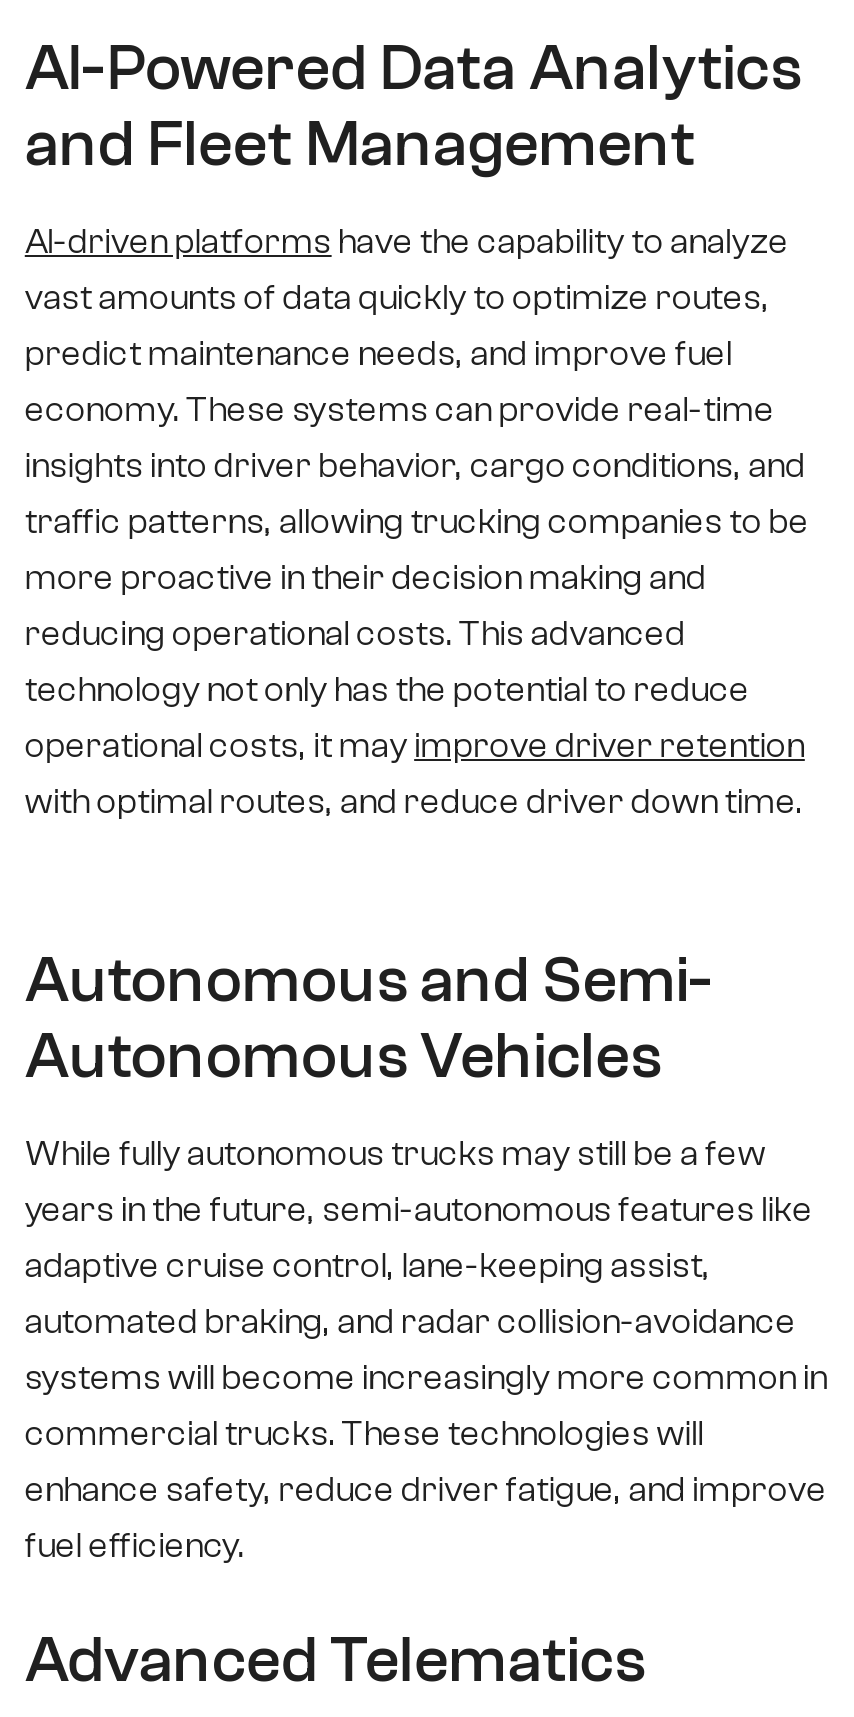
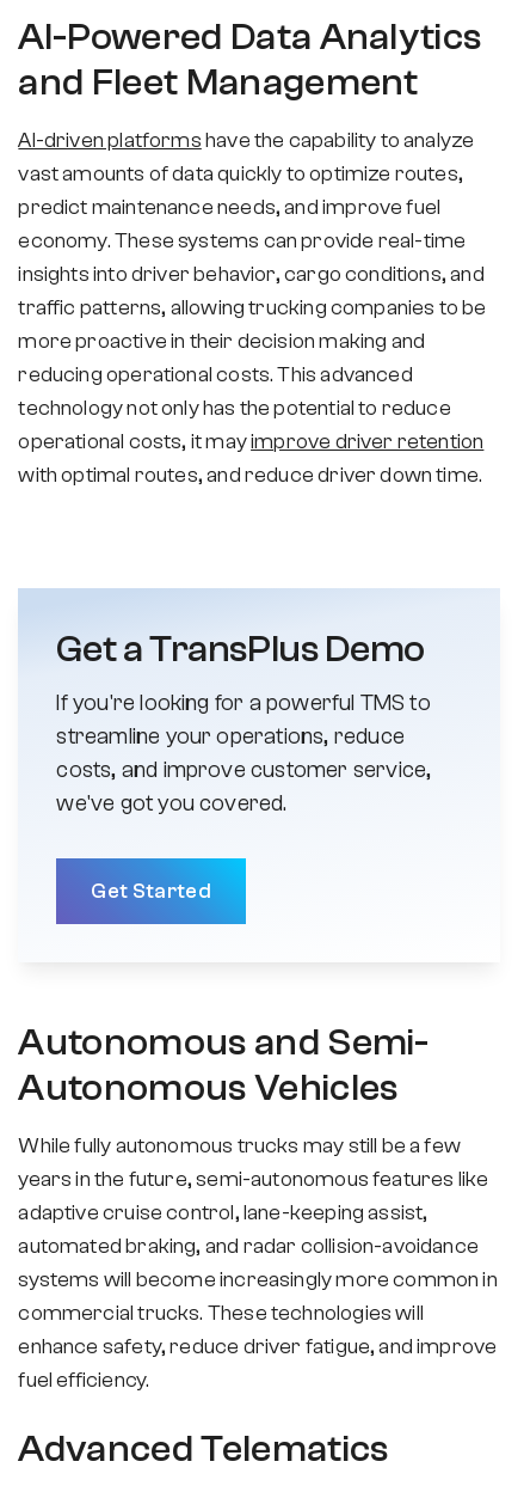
none -> [57,628,431,903] Get a TransPlus Demo | If you're looking for a powerful TMS to | streamline your operations, reduce | costs, and improve customer service, | we've got you covered. | Get Started

